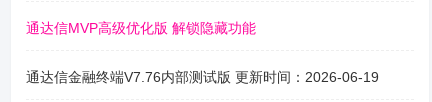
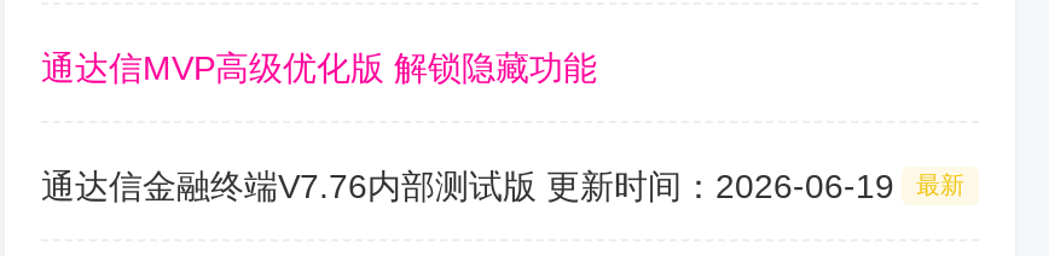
none -> [916,173,964,199] 最新

